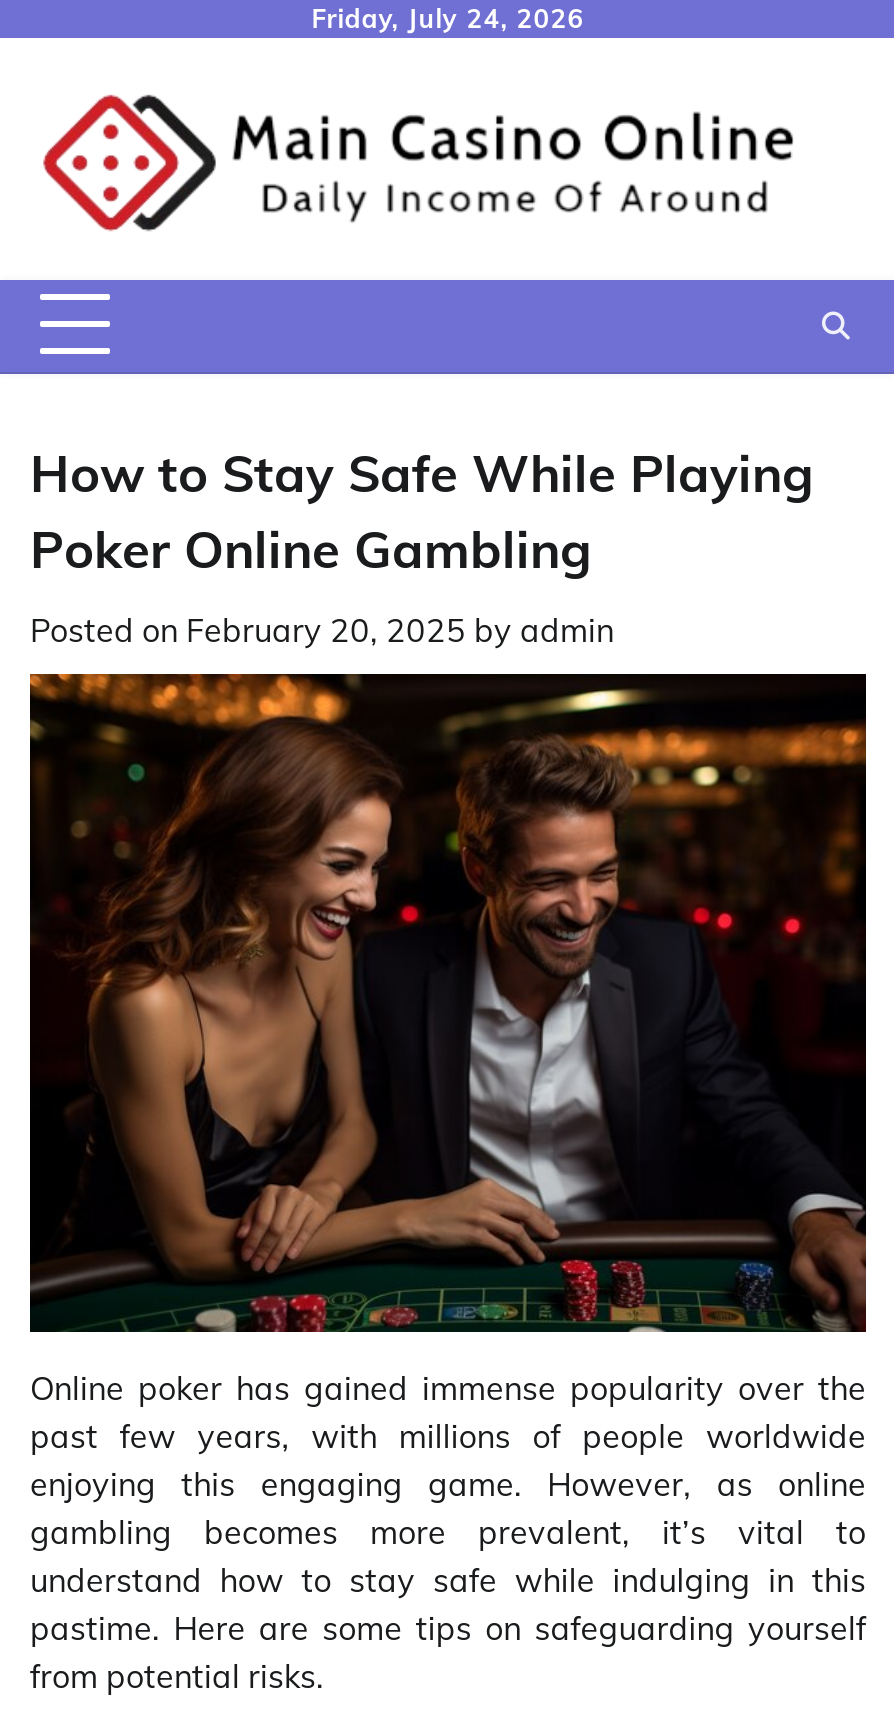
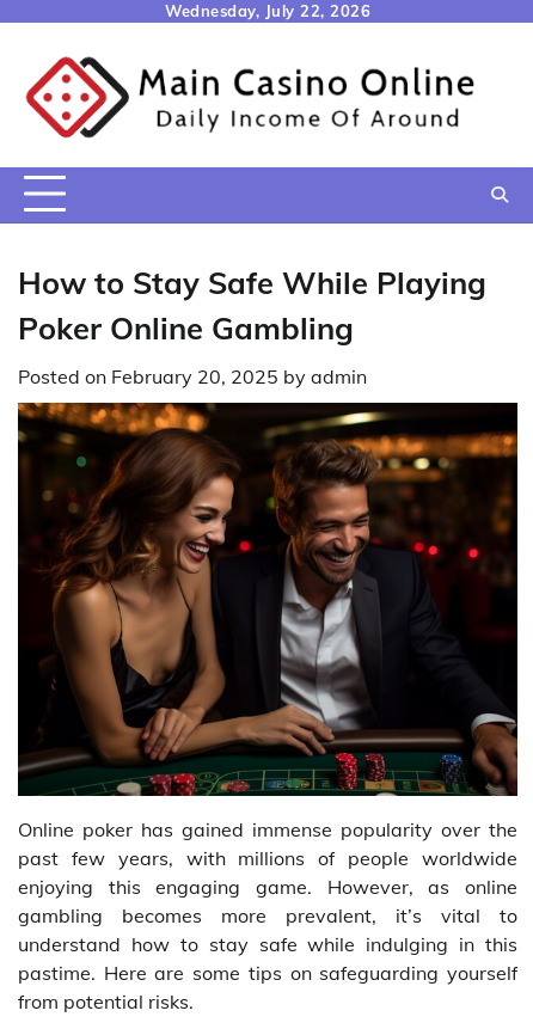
[312,2,584,34] Friday, July 24, 2026 -> [165,1,370,20] Wednesday, July 22, 2026

